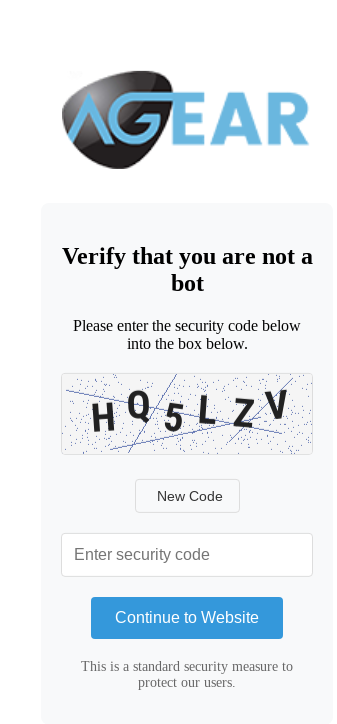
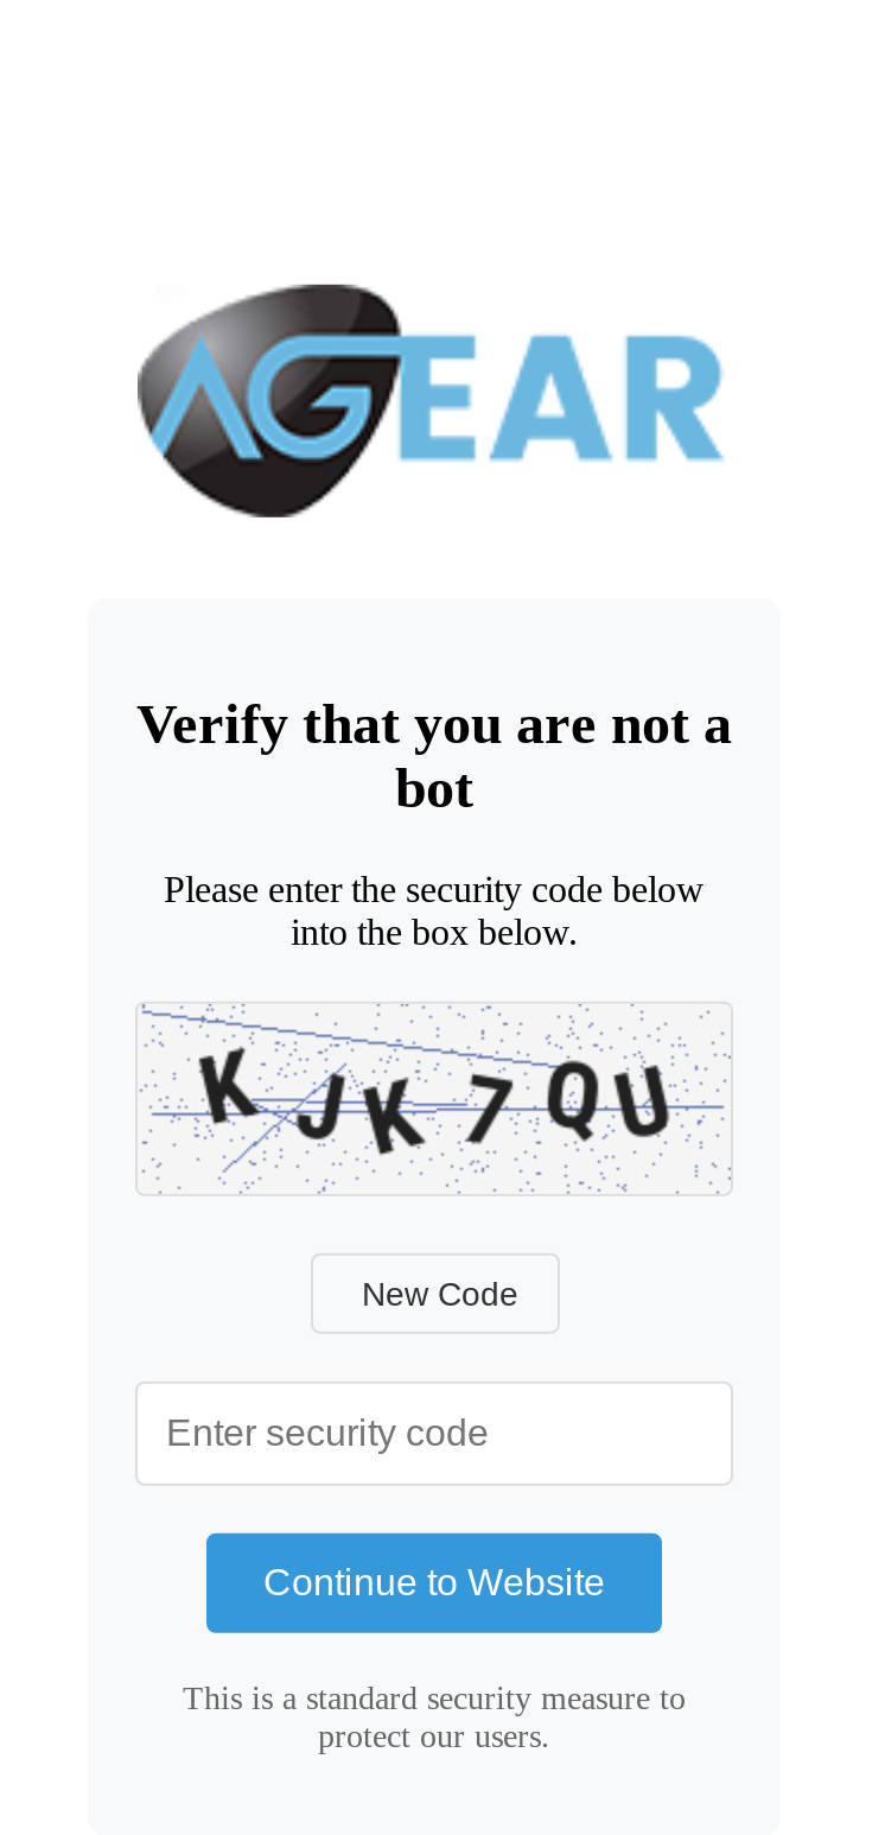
[66,376,307,454] [image] -> [142,1004,724,1192] [image]

